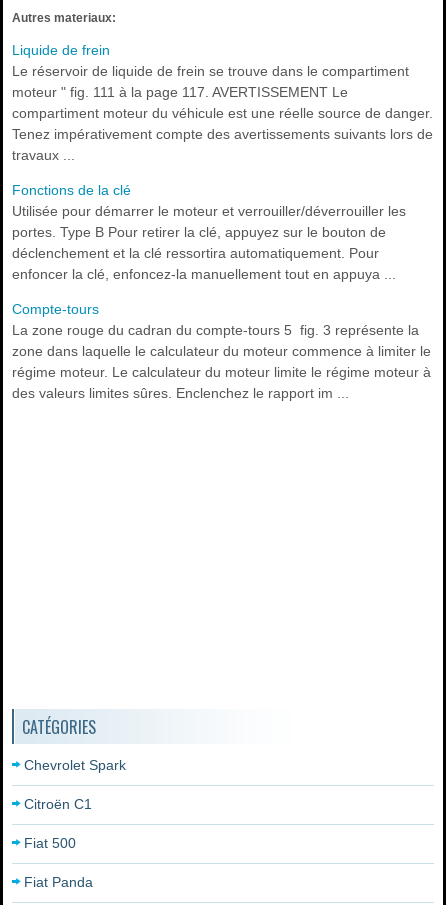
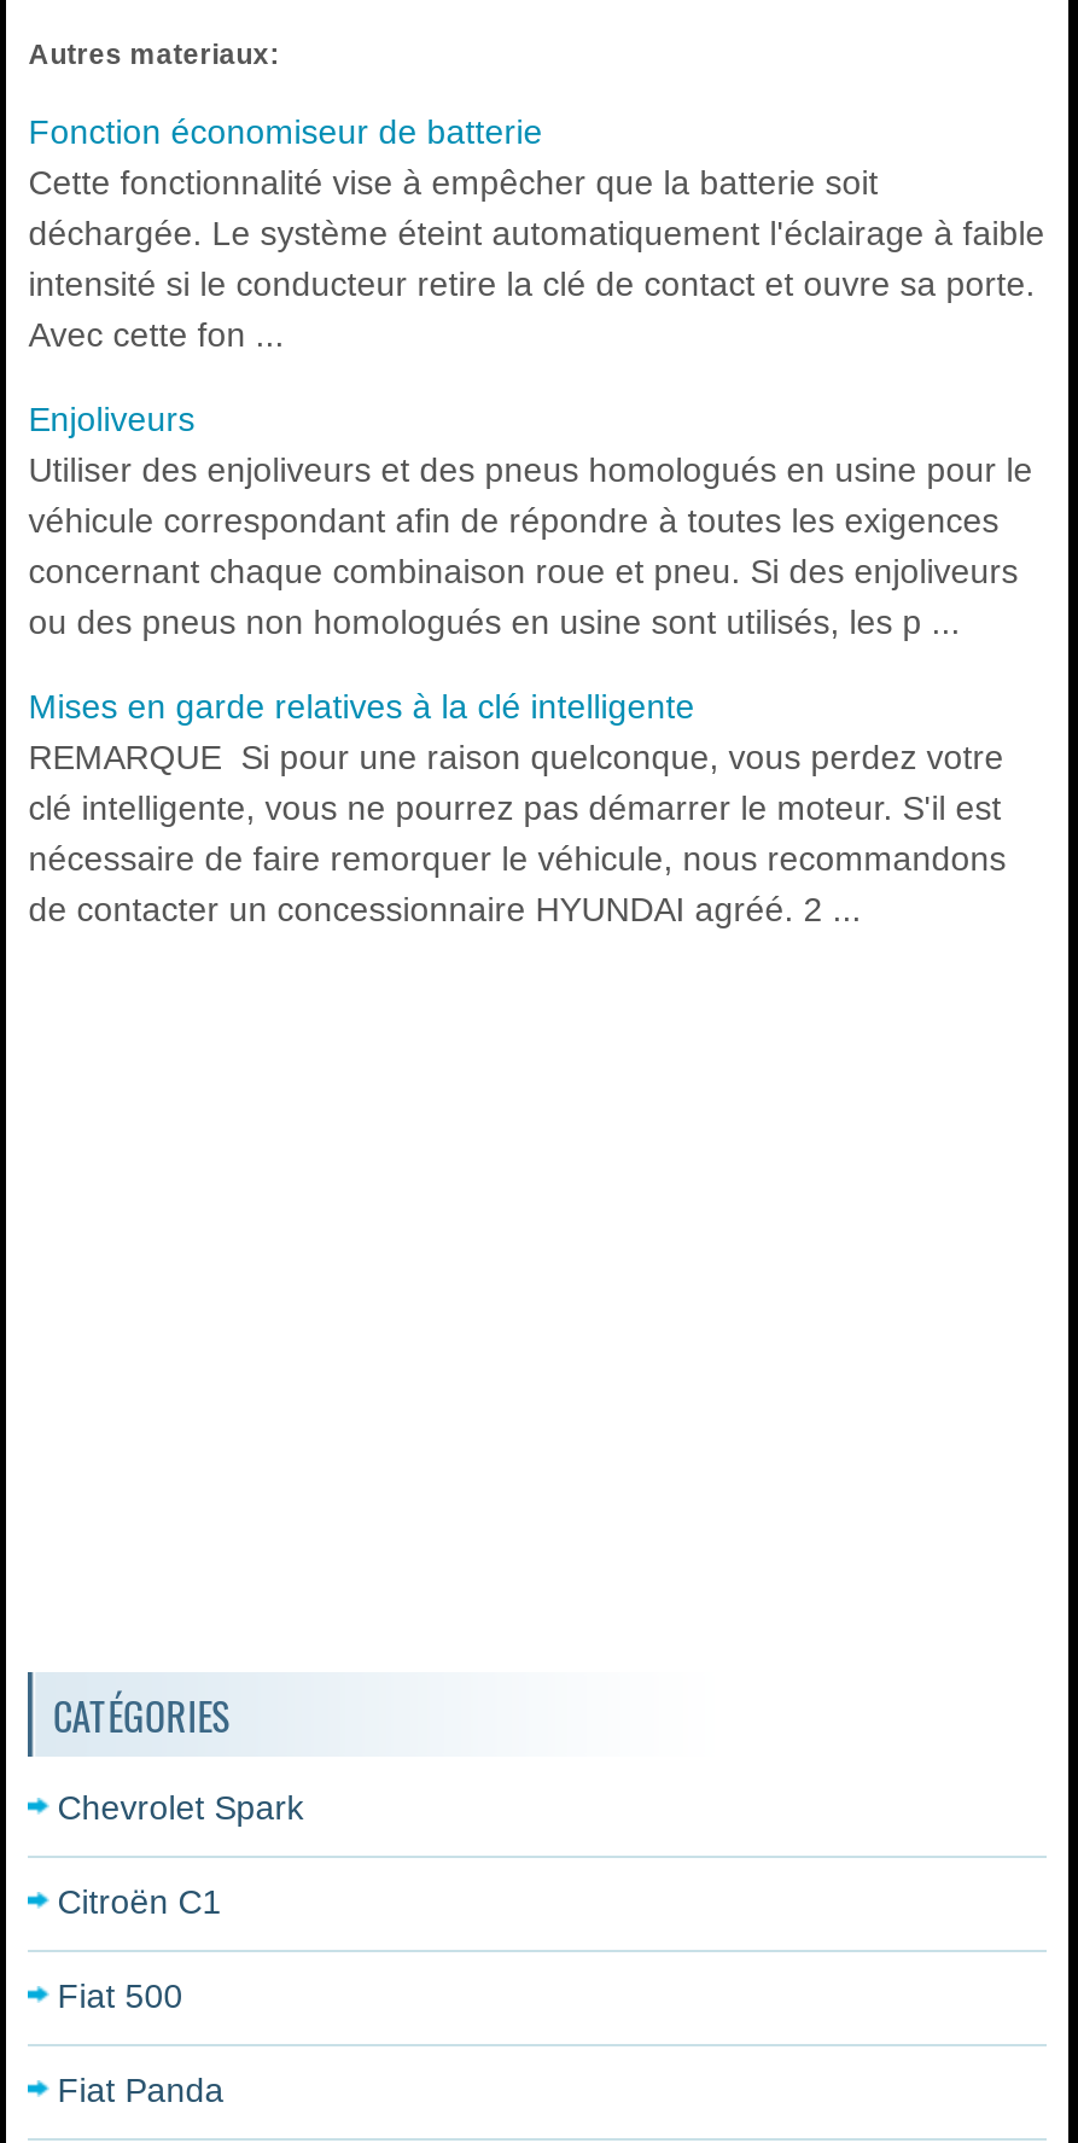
[12,42,433,163] Liquide de frein | Le réservoir de liquide de frein se trouve dans le compartiment | moteur " fig. 111 à la page 117. AVERTISSEMENT Le | compartiment moteur du véhicule est une réelle source de danger. | Tenez impérativement compte des avertissements suivants lors de | travaux ... -> [28,112,1045,354] Fonction économiseur de batterie | Cette fonctionnalité vise à empêcher que la batterie soit | déchargée. Le système éteint automatiquement l'éclairage à faible | intensité si le conducteur retire la clé de contact et ouvre sa porte. | Avec cette fon ...
[12,182,406,282] Fonctions de la clé | Utilisée pour démarrer le moteur et verrouiller/déverrouiller les | portes. Type B Pour retirer la clé, appuyez sur le bouton de | déclenchement et la clé ressortira automatiquement. Pour | enfoncer la clé, enfoncez-la manuellement tout en appuya ... -> [28,400,1033,641] Enjoliveurs | Utiliser des enjoliveurs et des pneus homologués en usine pour le | véhicule correspondant afin de répondre à toutes les exigences | concernant chaque combinaison roue et pneu. Si des enjoliveurs | ou des pneus non homologués en usine sont utilisés, les p ...
[12,301,431,401] Compte-tours | La zone rouge du cadran du compte-tours 5 fig. 3 représente la | zone dans laquelle le calculateur du moteur commence à limiter le | régime moteur. Le calculateur du moteur limite le régime moteur à | des valeurs limites sûres. Enclenchez le rapport im ... -> [28,687,1006,928] Mises en garde relatives à la clé intelligente | REMARQUE Si pour une raison quelconque, vous perdez votre | clé intelligente, vous ne pourrez pas démarrer le moteur. S'il est | nécessaire de faire remorquer le véhicule, nous recommandons | de contacter un concessionnaire HYUNDAI agréé. 2 ...

